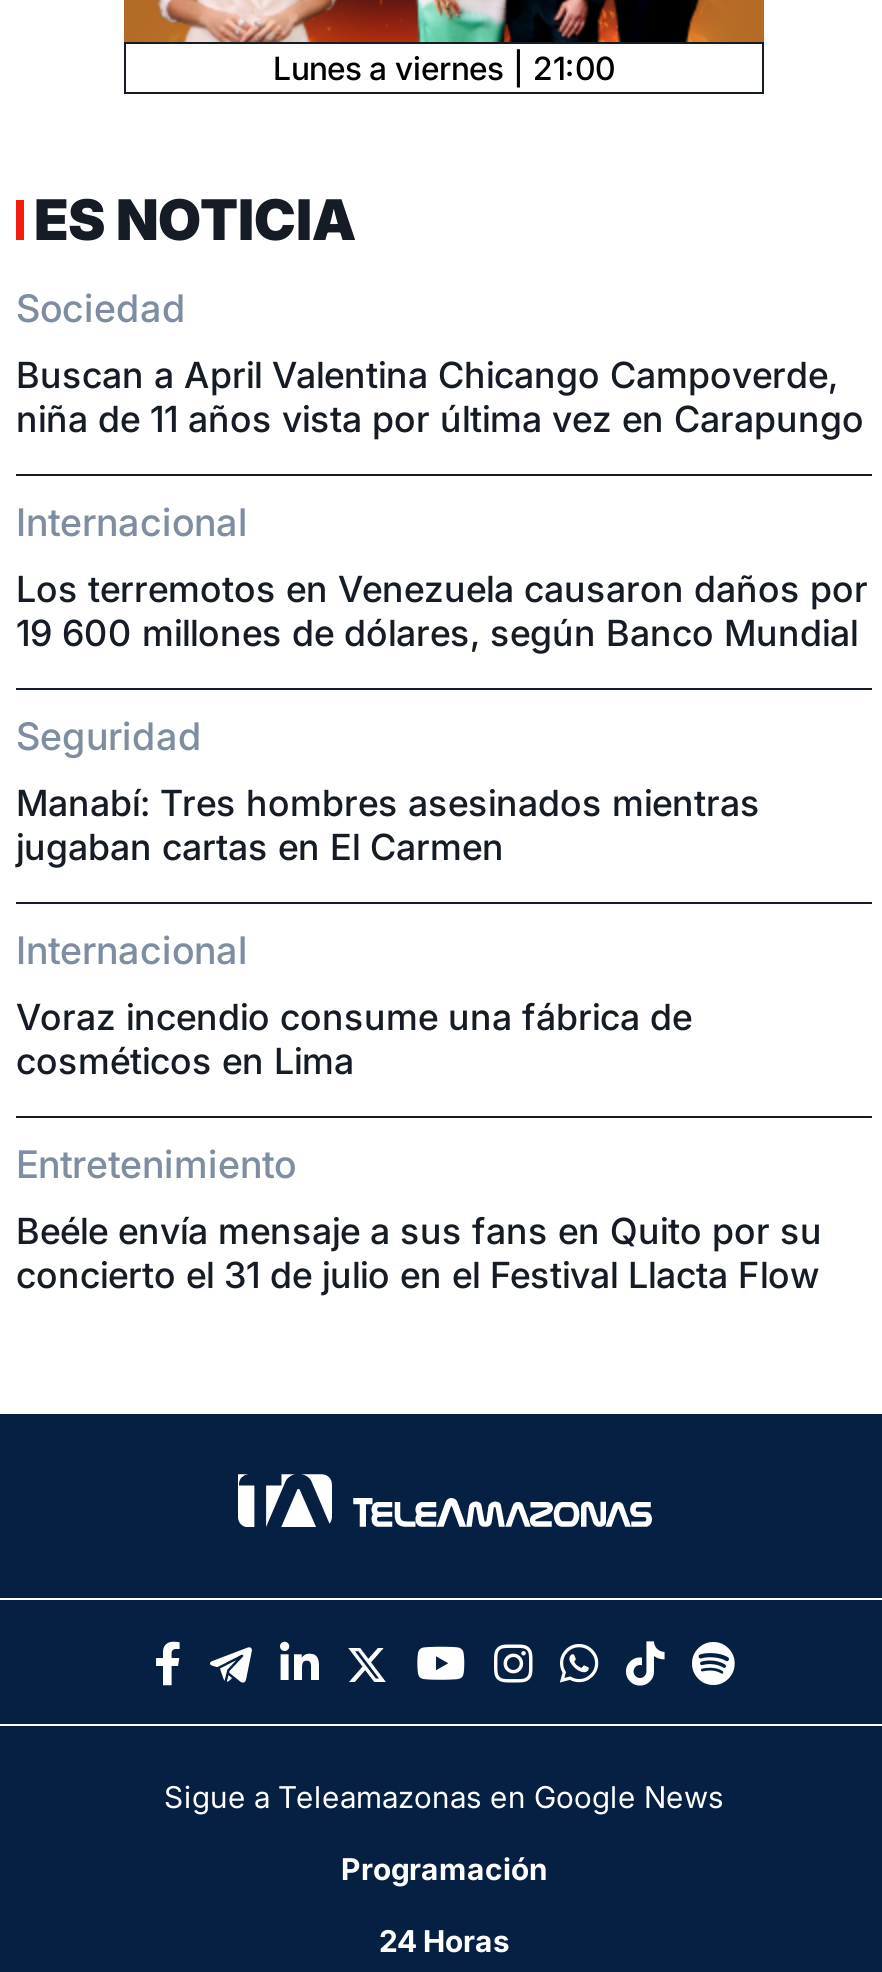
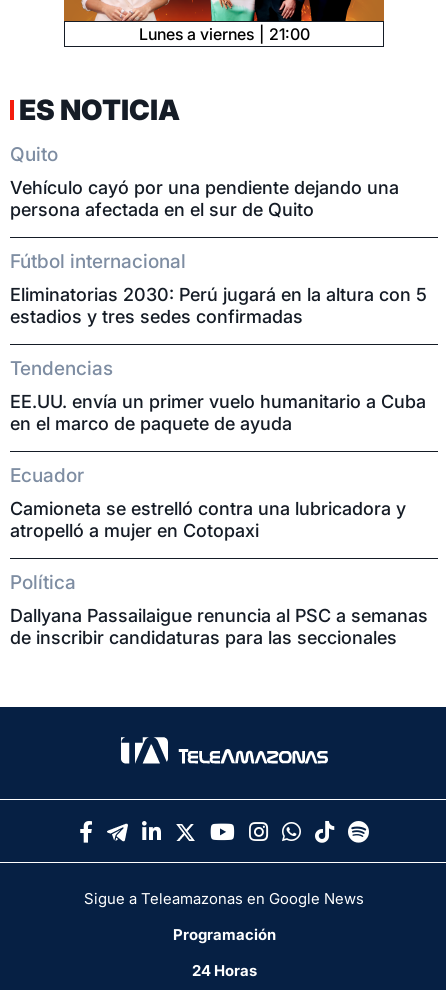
[16,287,186,333] Sociedad -> [10,143,58,166] Quito
[16,355,864,441] Buscan a April Valentina Chicango Campoverde, | niña de 11 años vista por última vez en Carapungo -> [10,177,399,220] Vehículo cayó por una pendiente dejando una | persona afectada en el sur de Quito
[16,501,248,547] Internacional -> [10,250,186,273] Fútbol internacional
[16,569,868,655] Los terremotos en Venezuela causaron daños por | 19 600 millones de dólares, según Banco Mundial -> [10,284,427,327] Eliminatorias 2030: Perú jugará en la altura con 5 | estadios y tres sedes confirmadas
[16,715,202,761] Seguridad -> [10,357,113,380] Tendencias
[16,783,760,869] Manabí: Tres hombres asesinados mientras | jugaban cartas en El Carmen -> [10,391,426,434] EE.UU. envía un primer vuelo humanitario a Cuba | en el marco de paquete de ayuda
[16,929,248,975] Internacional -> [10,464,84,487] Ecuador
[16,997,692,1083] Voraz incendio consume una fábrica de | cosméticos en Lima -> [10,498,406,541] Camioneta se estrelló contra una lubricadora y | atropelló a mujer en Cotopaxi
[16,1143,296,1189] Entretenimiento -> [10,571,76,594] Política
[16,1211,822,1297] Beéle envía mensaje a sus fans en Quito por su | concierto el 31 de julio en el Festival Llacta Flow -> [10,605,428,648] Dallyana Passailaigue renuncia al PSC a semanas | de inscribir candidaturas para las seccionales

